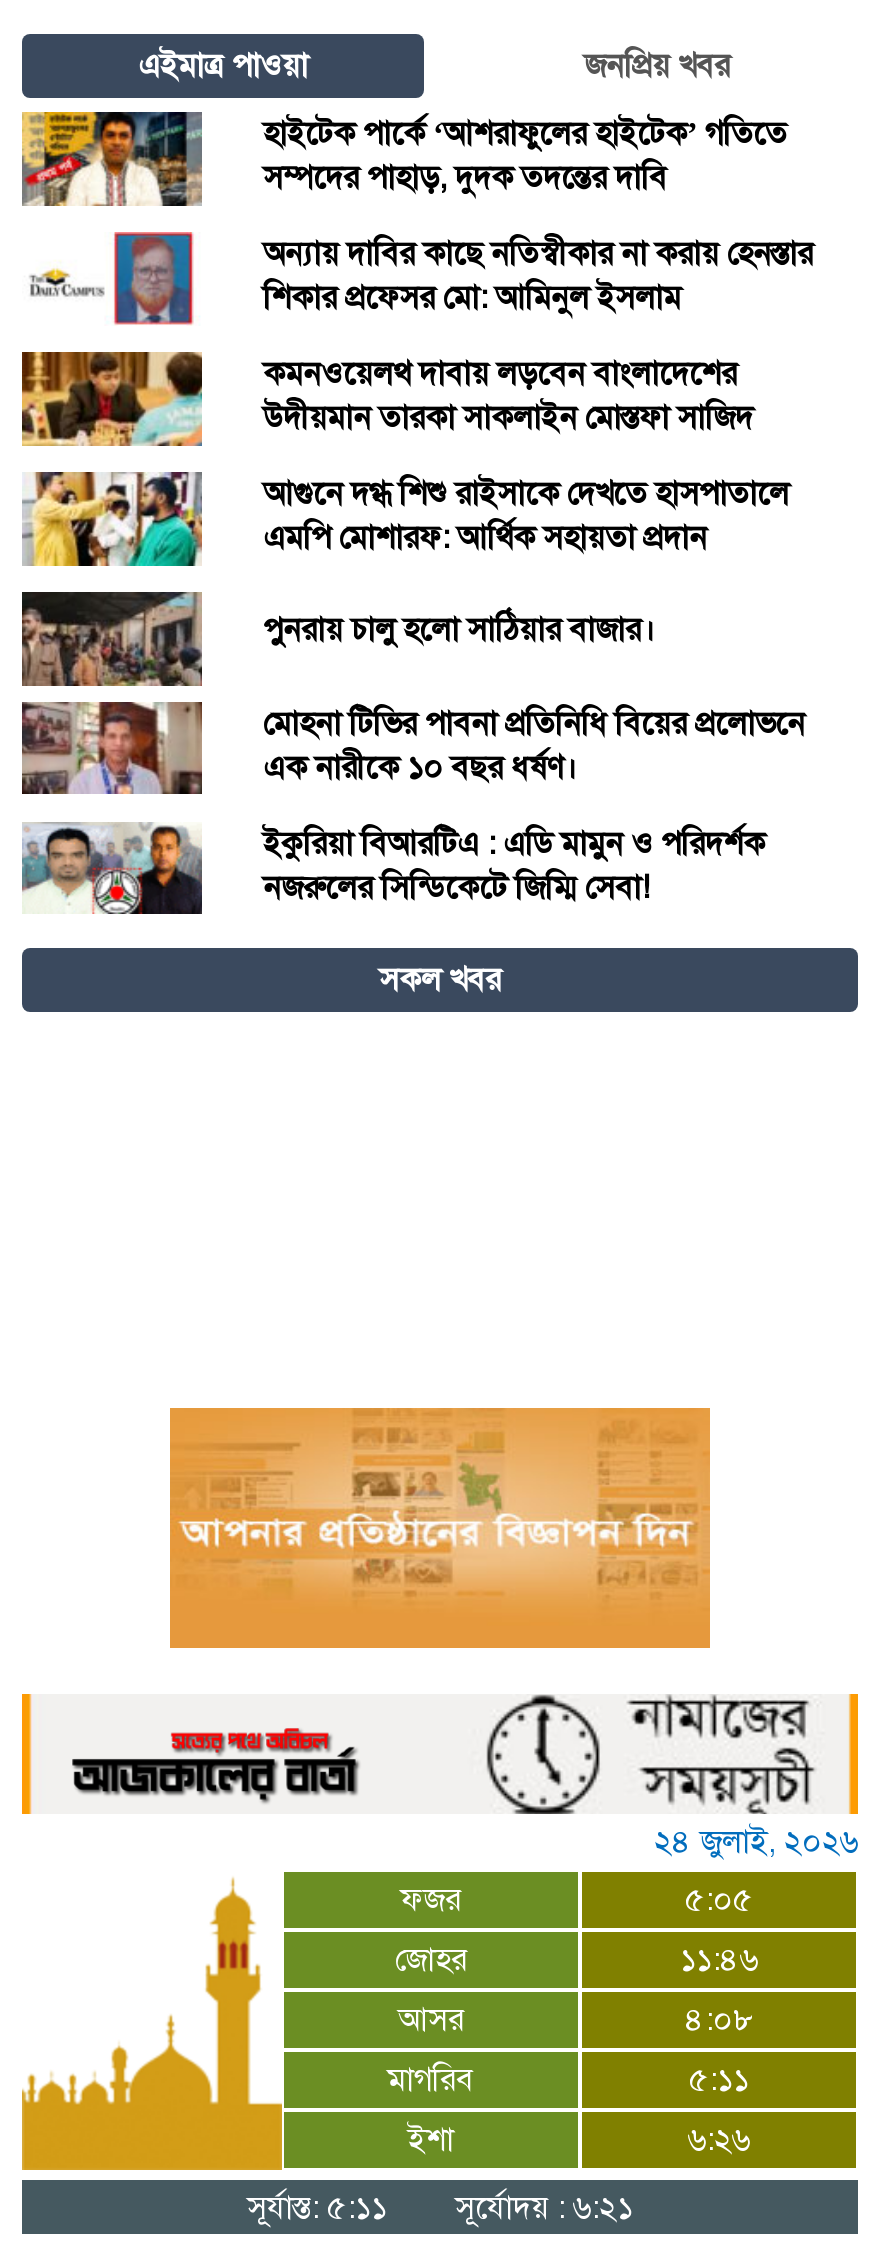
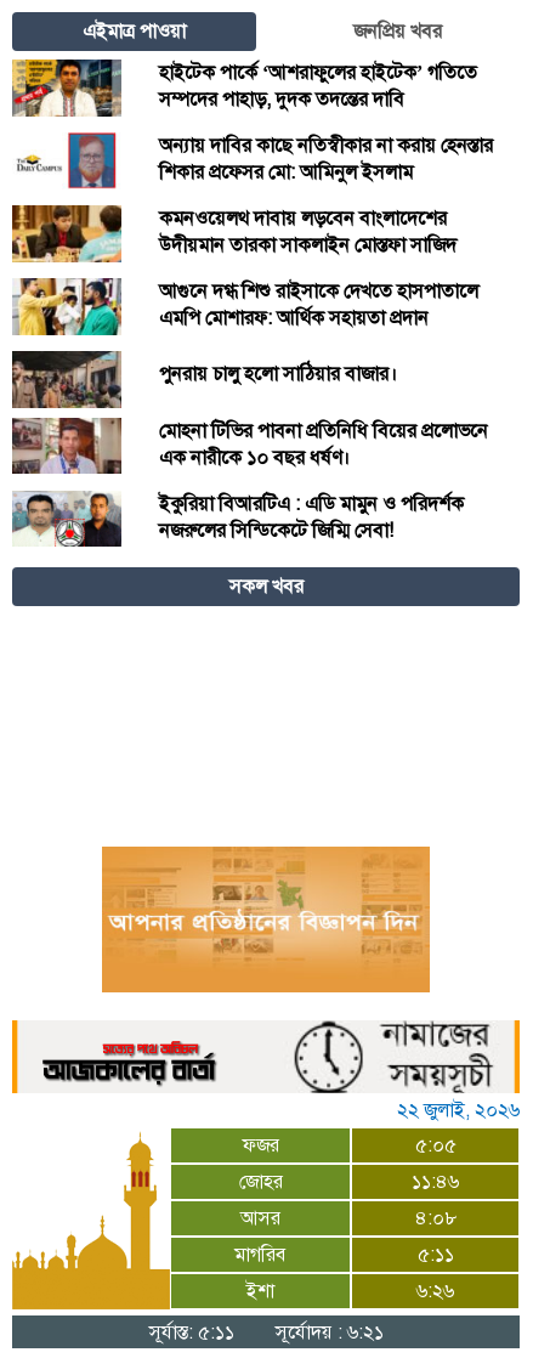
[654,1820,858,1862] ২৪ জুলাই, ২০২৬ -> [397,1097,520,1122] ২২ জুলাই, ২০২৬

